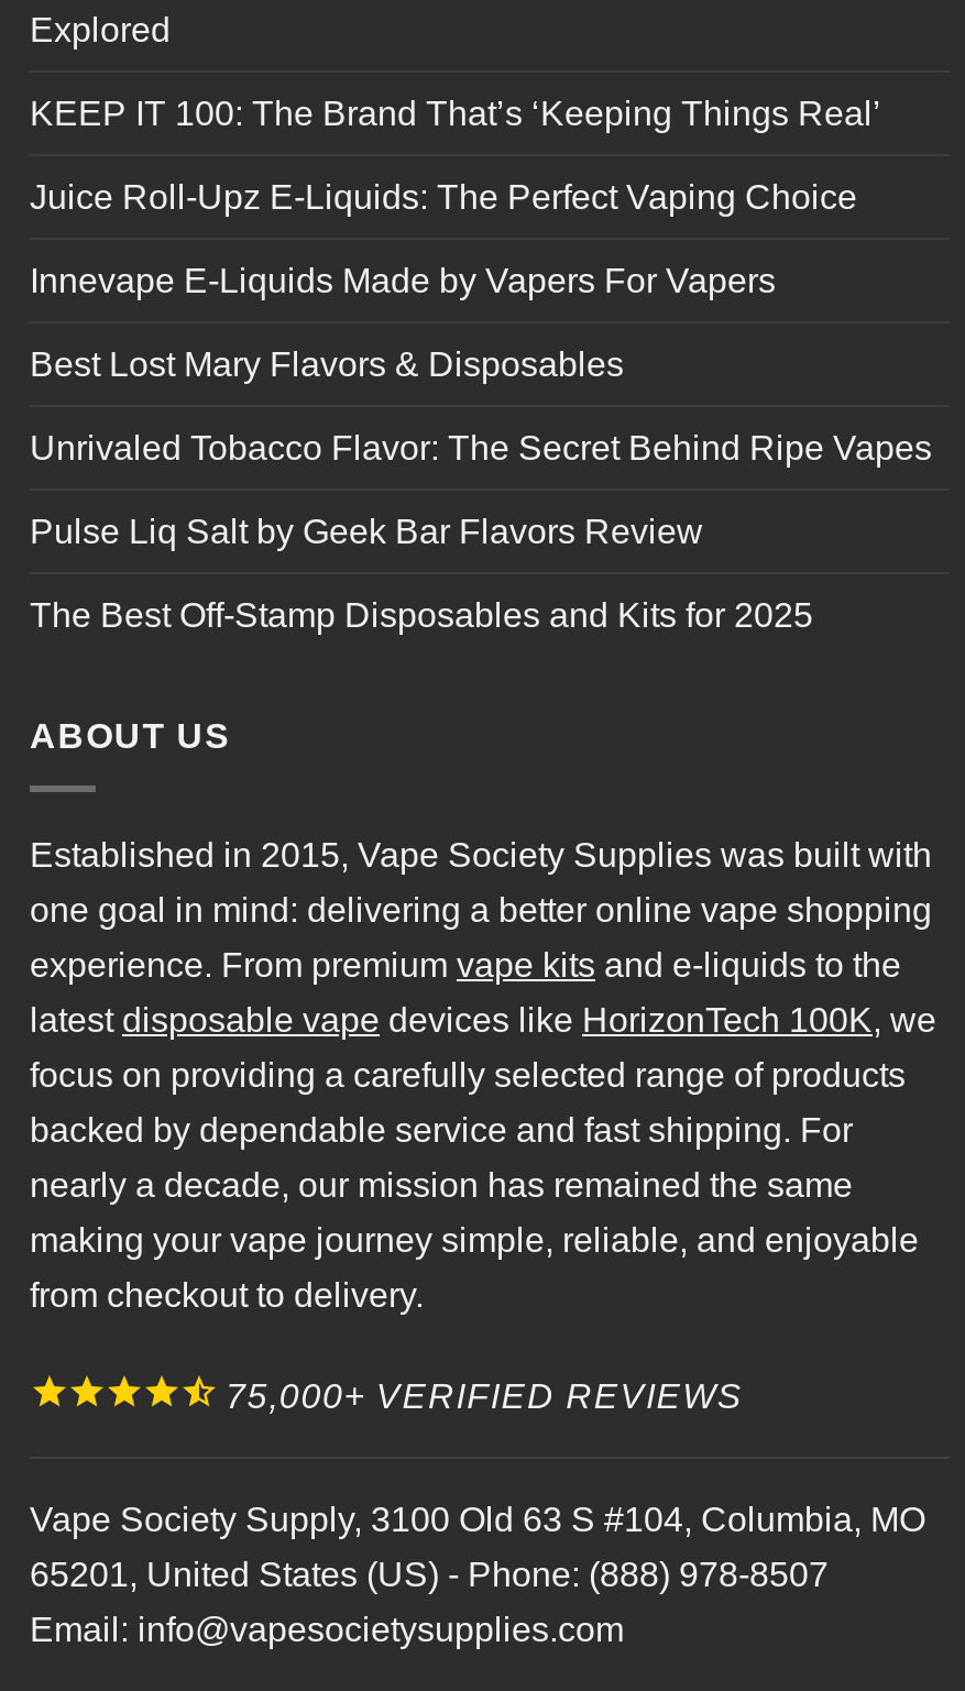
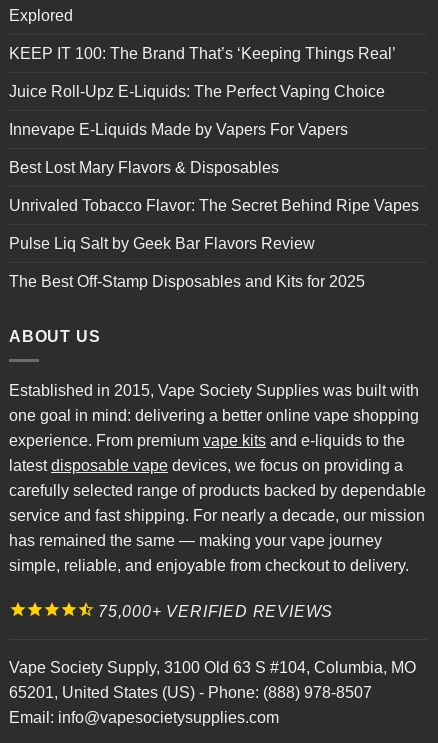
[30,1002,936,1314] latest disposable vape devices like HorizonTech 100K, we | focus on providing a carefully selected range of products | backed by dependable service and fast shipping. For | nearly a decade, our mission has remained the same | making your vape journey simple, reliable, and enjoyable | from checkout to delivery. -> [9,457,426,574] latest disposable vape devices, we focus on providing a | carefully selected range of products backed by dependable | service and fast shipping. For nearly a decade, our mission | has remained the same — making your vape journey | simple, reliable, and enjoyable from checkout to delivery.

